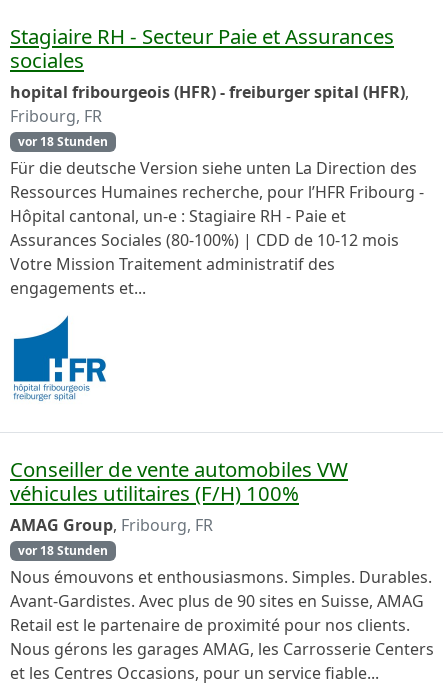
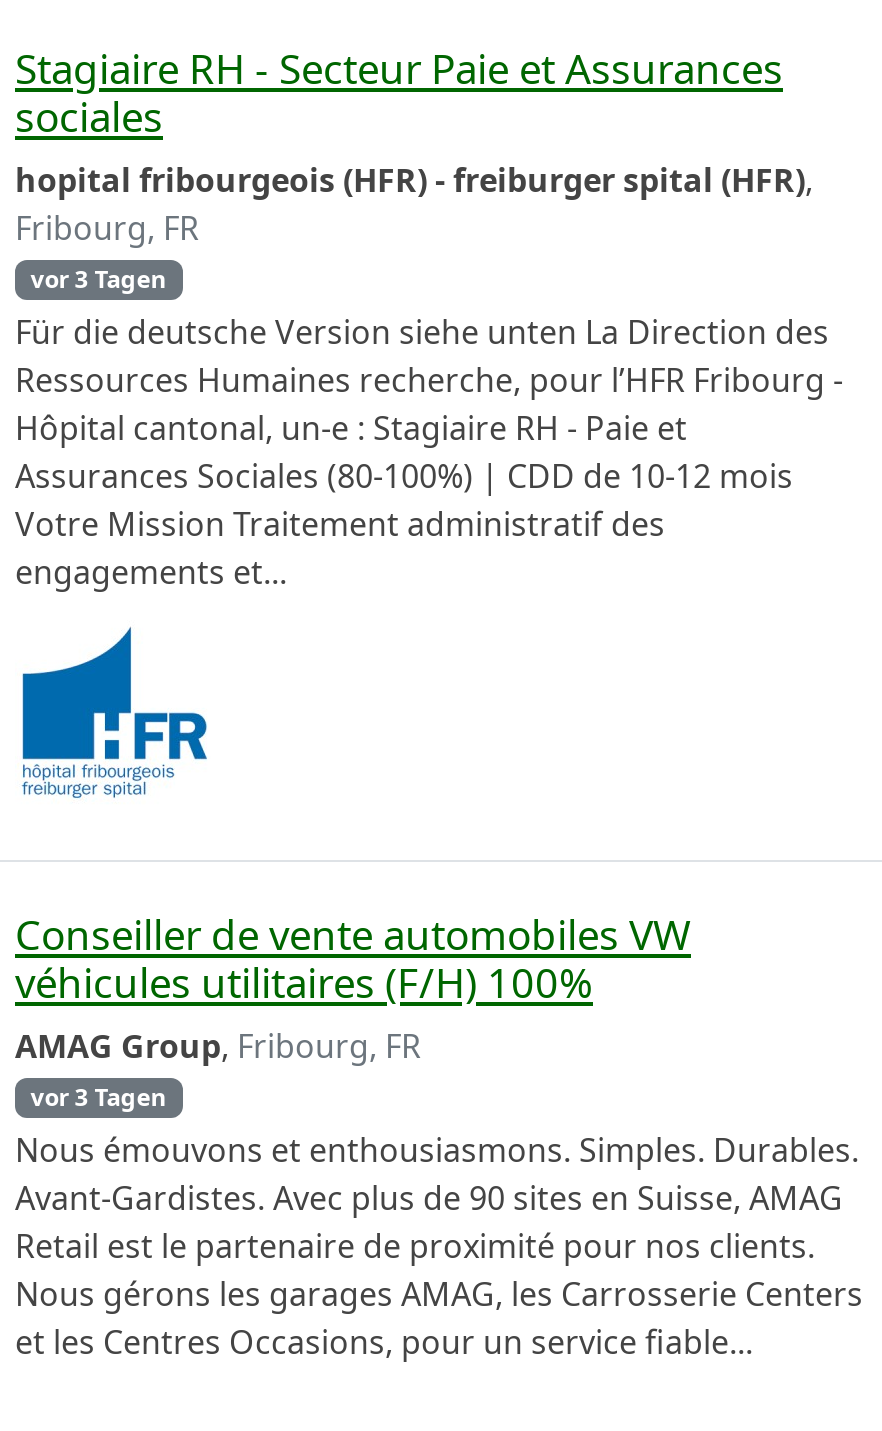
[18,133,108,150] vor 18 Stunden -> [31,262,167,296] vor 3 Tagen
[18,542,108,559] vor 18 Stunden -> [31,1080,167,1114] vor 3 Tagen

